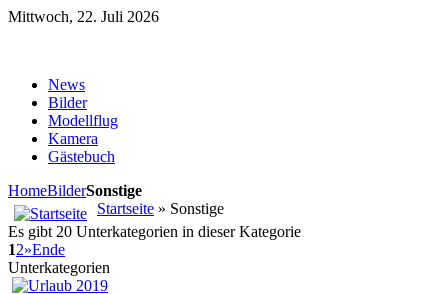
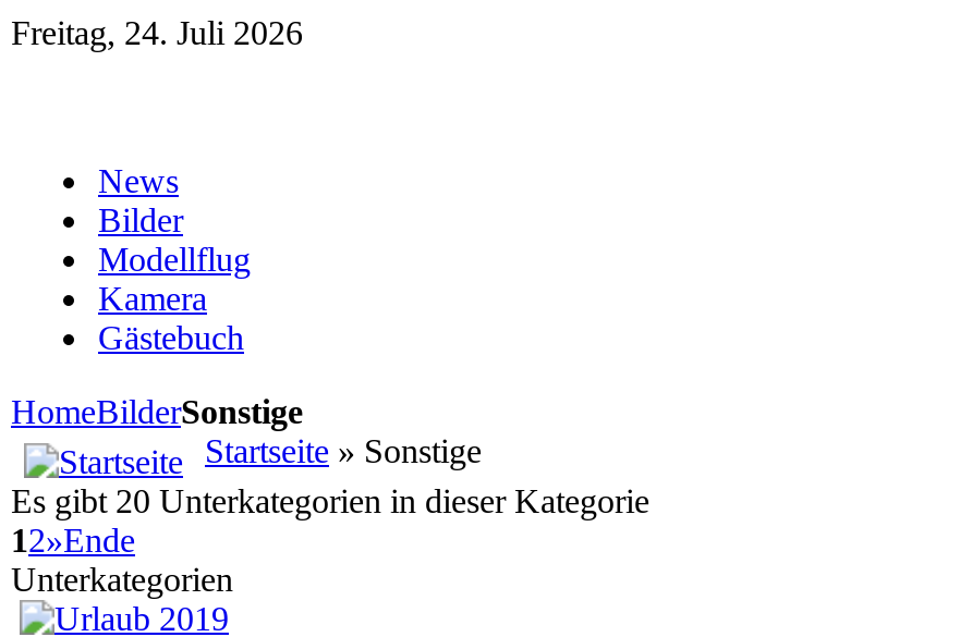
[8,8,159,25] Mittwoch, 22. Juli 2026 -> [11,14,303,51] Freitag, 24. Juli 2026

